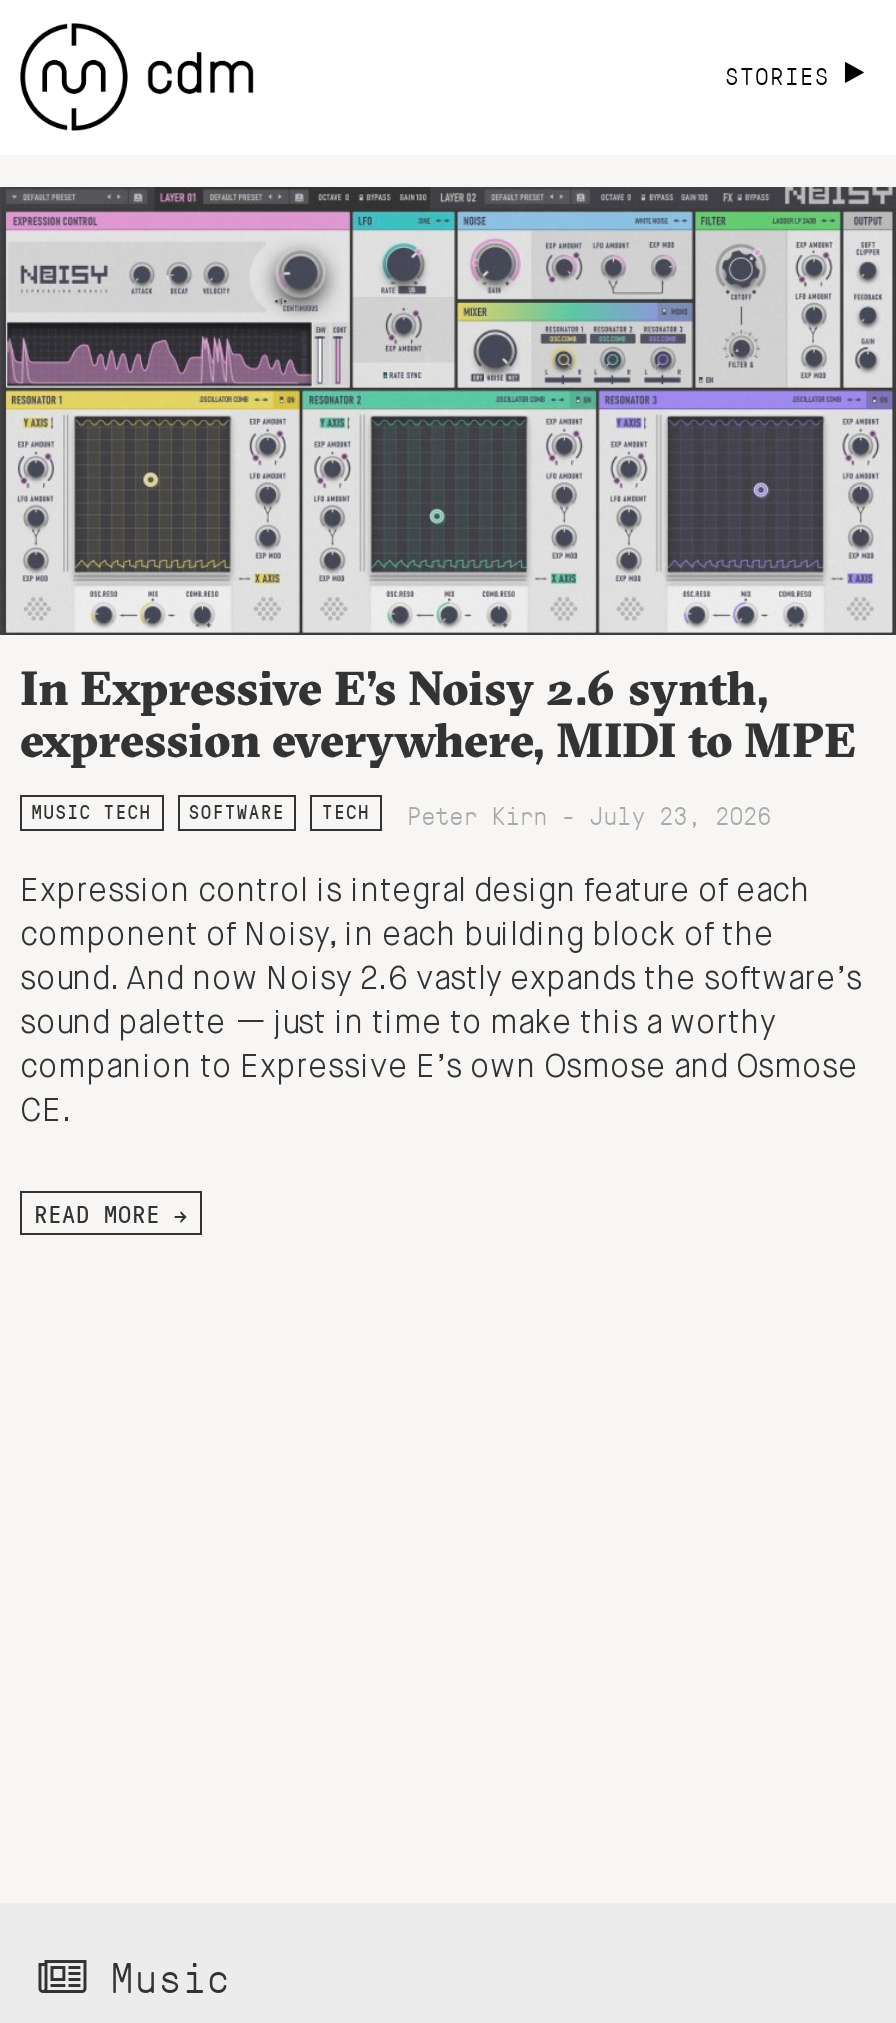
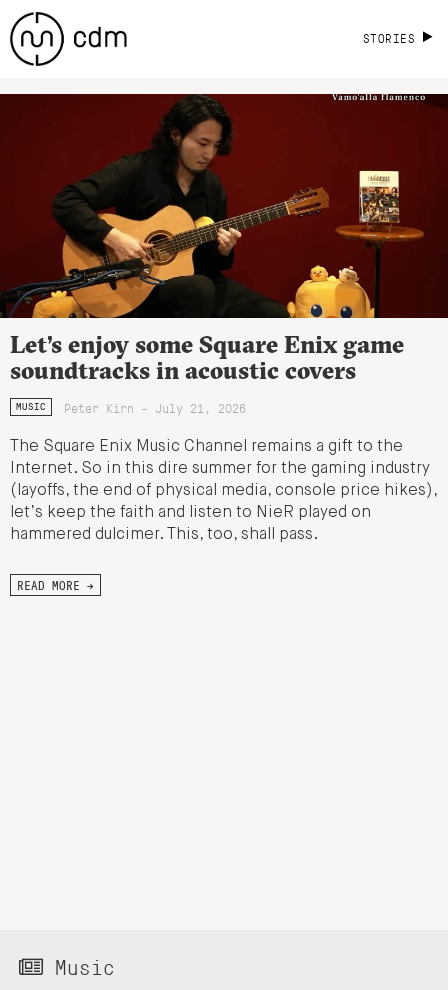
[6,185,890,769] [image] | In Expressive E’s Noisy 2.6 synth, | expression everywhere, MIDI to MPE -> [3,94,445,385] [image] | Let’s enjoy some Square Enix game | soundtracks in acoustic covers
[32,797,771,831] MUSIC TECH | SOFTWARE | TECH | Peter Kirn - July 23, 2026 -> [16,399,246,416] MUSIC | Peter Kirn - July 21, 2026
[20,877,862,1129] Expression control is integral design feature of each | component of Noisy, in each building block of the | sound. And now Noisy 2.6 vastly expands the software’s | sound palette — just in time to make this a worthy | companion to Expressive E’s own Osmose and Osmose | CE. -> [10,439,437,543] The Square Enix Music Channel remains a gift to the | Internet. So in this dire summer for the gaming industry | (layoffs, the end of physical media, console price hikes), | let’s keep the faith and listen to NieR played on | hammered dulcimer. This, too, shall pass.

